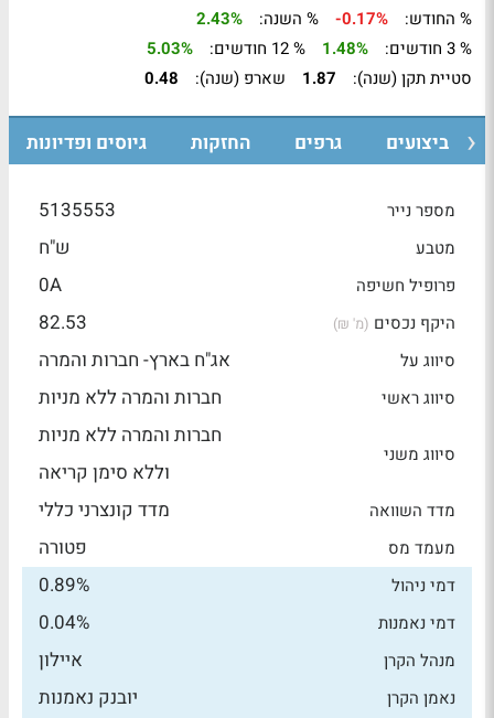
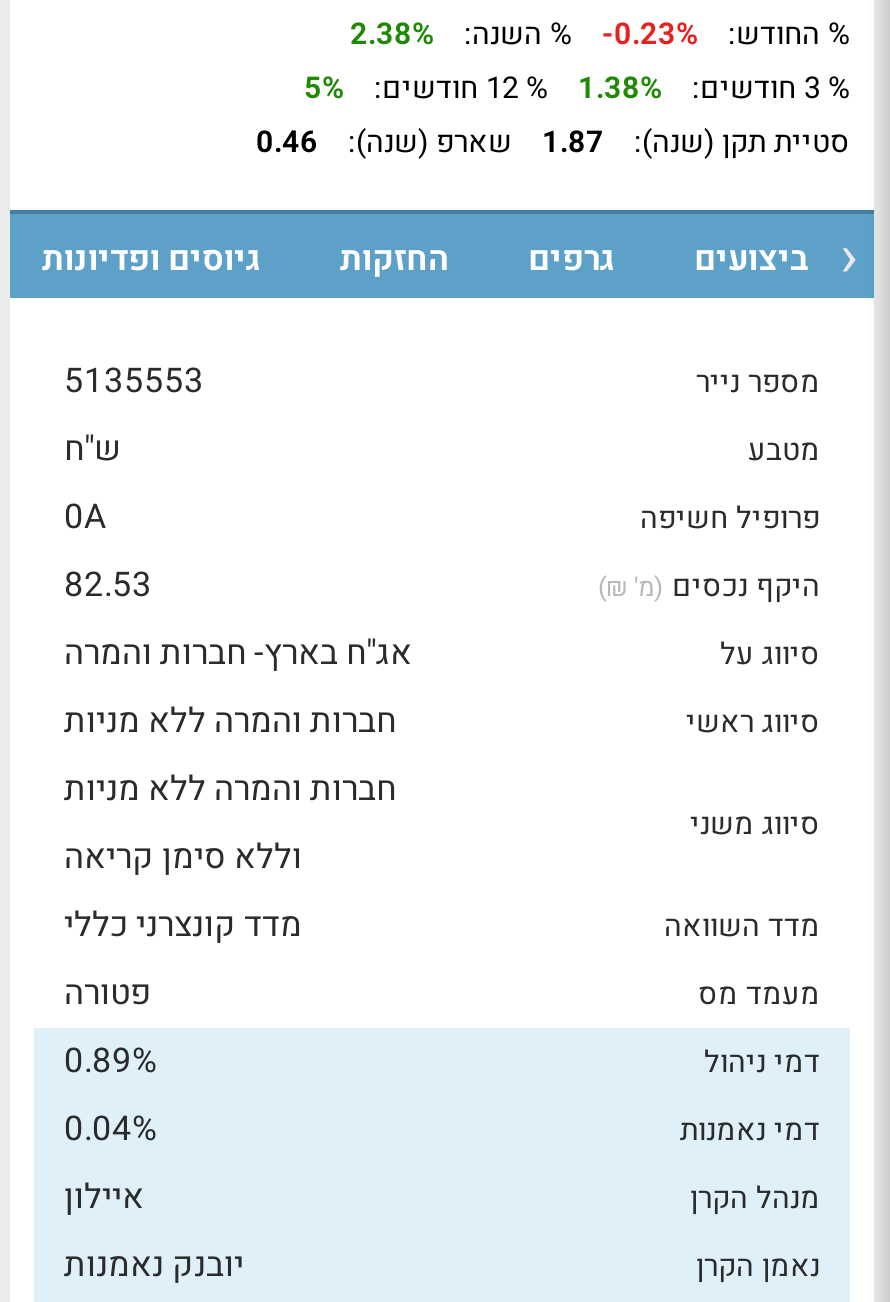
[196,7,243,31] 2.43% -> [350,12,434,56] 2.38%
[335,7,388,31] -0.17% -> [602,12,698,56] -0.23%
[147,36,193,61] 5.03% -> [304,66,344,110] 5%
[322,36,368,61] 1.48% -> [578,66,662,110] 1.38%
[144,66,472,91] סטיית תקן (שנה): 1.87 שארפ (שנה): 0.48 -> [256,120,850,164] סטיית תקן (שנה): 1.87 שארפ (שנה): 0.46

